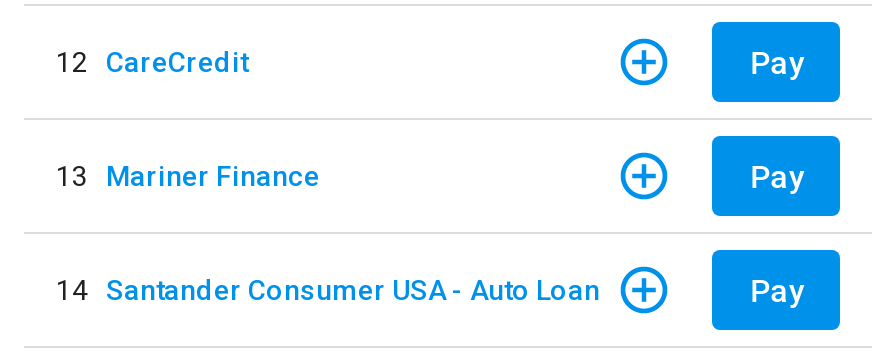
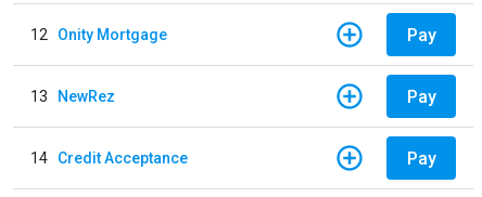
[56,45,248,77] 12 CareCredit -> [30,25,167,43] 12 Onity Mortgage
[56,159,320,191] 13 Mariner Finance -> [30,87,115,104] 13 NewRez
[56,273,600,305] 14 Santander Consumer USA - Auto Loan -> [30,149,188,166] 14 Credit Acceptance

